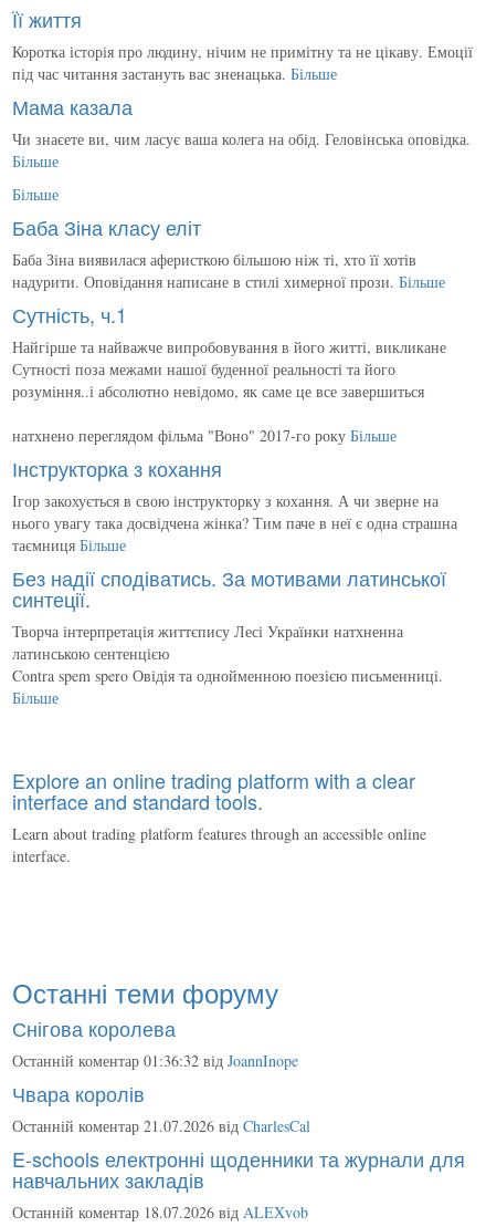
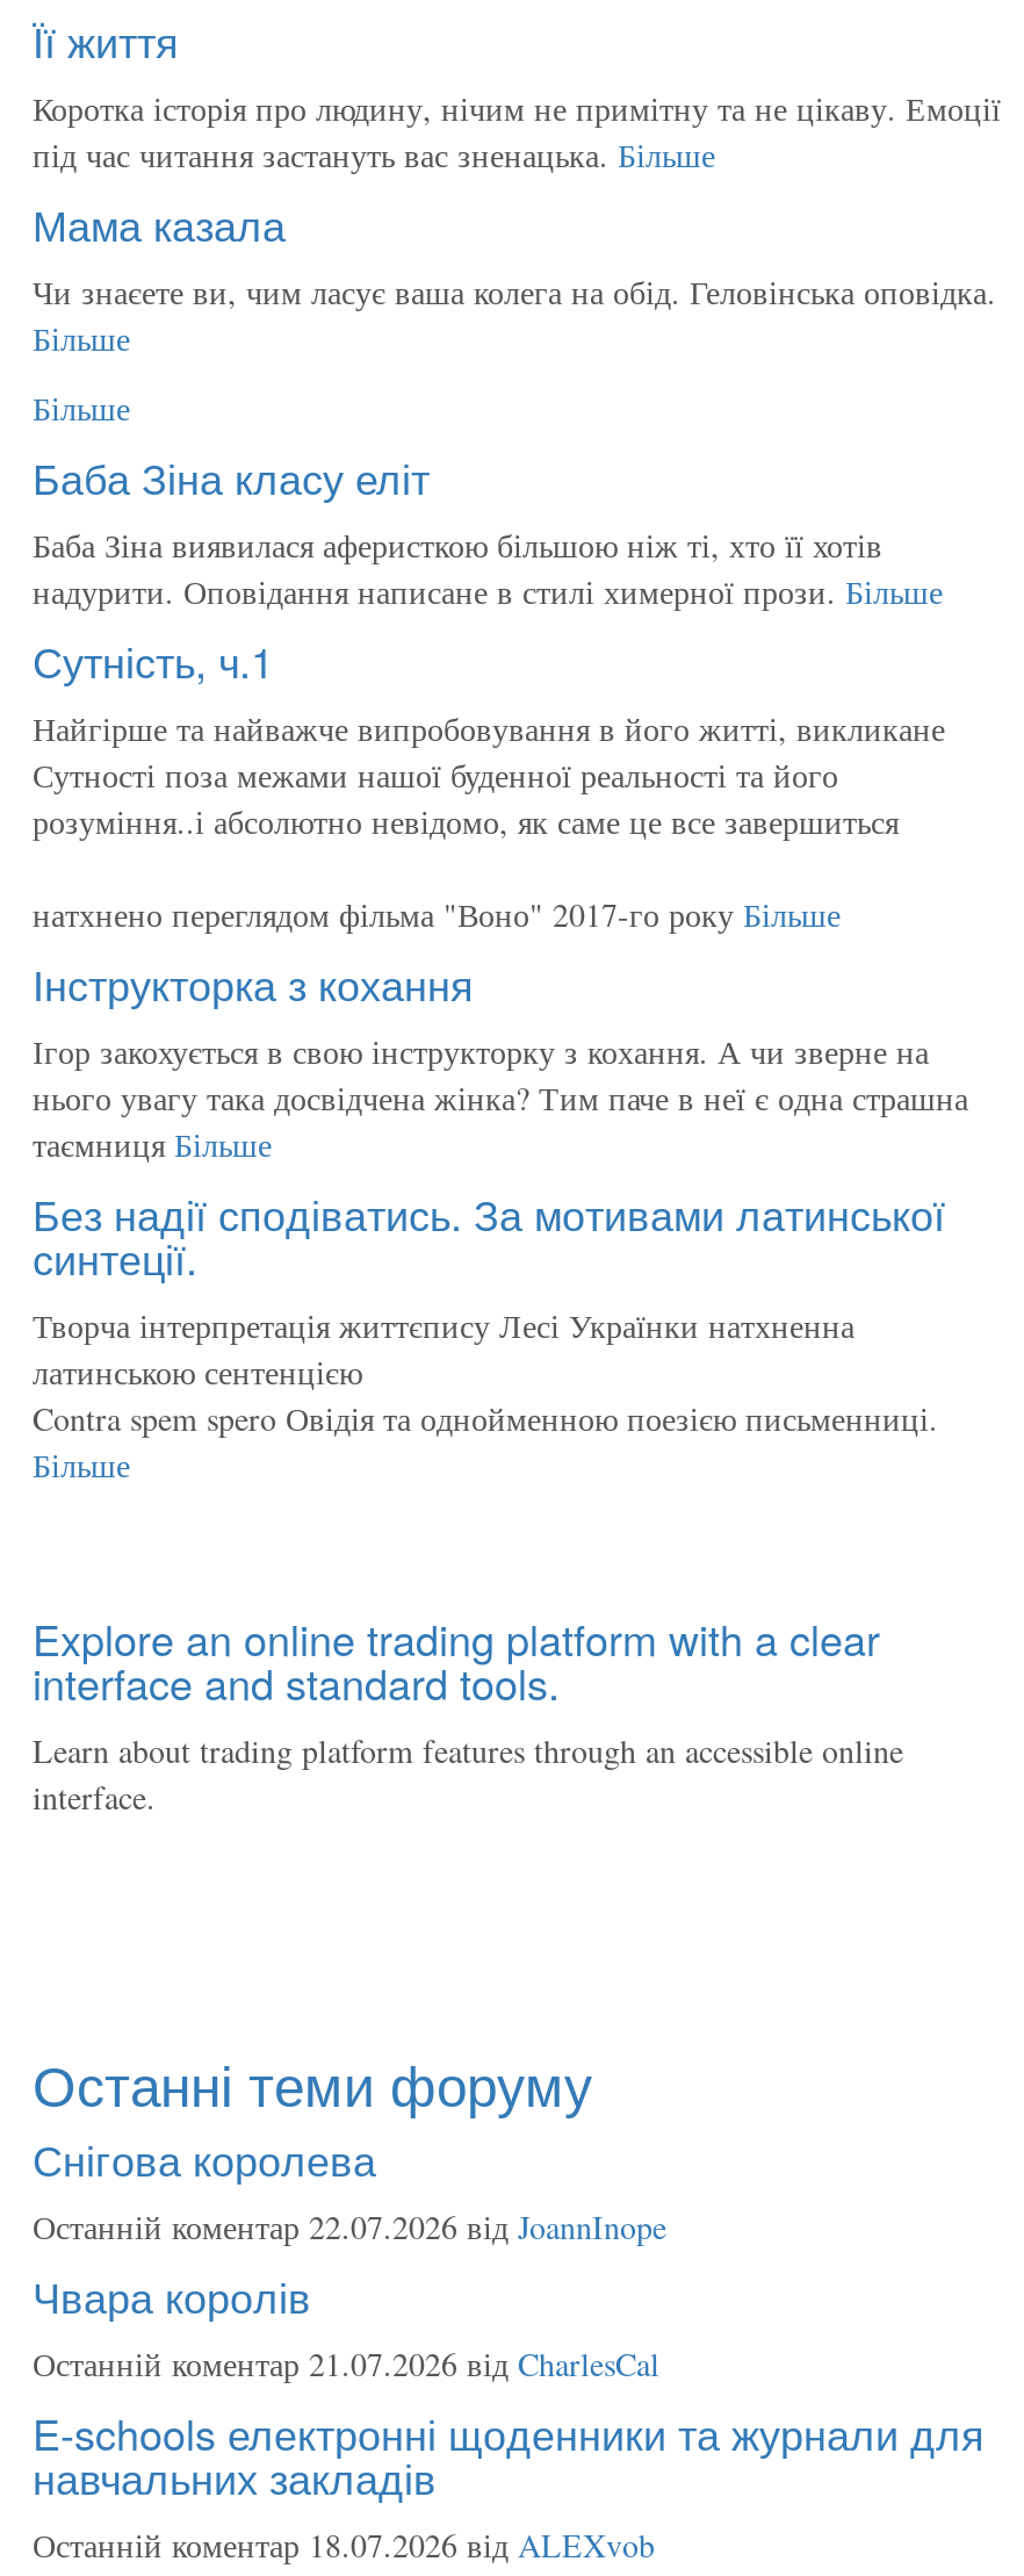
[12,1050,298,1071] Останній коментар 01:36:32 від JoannInope -> [33,2203,666,2248] Останній коментар 22.07.2026 від JoannInope

